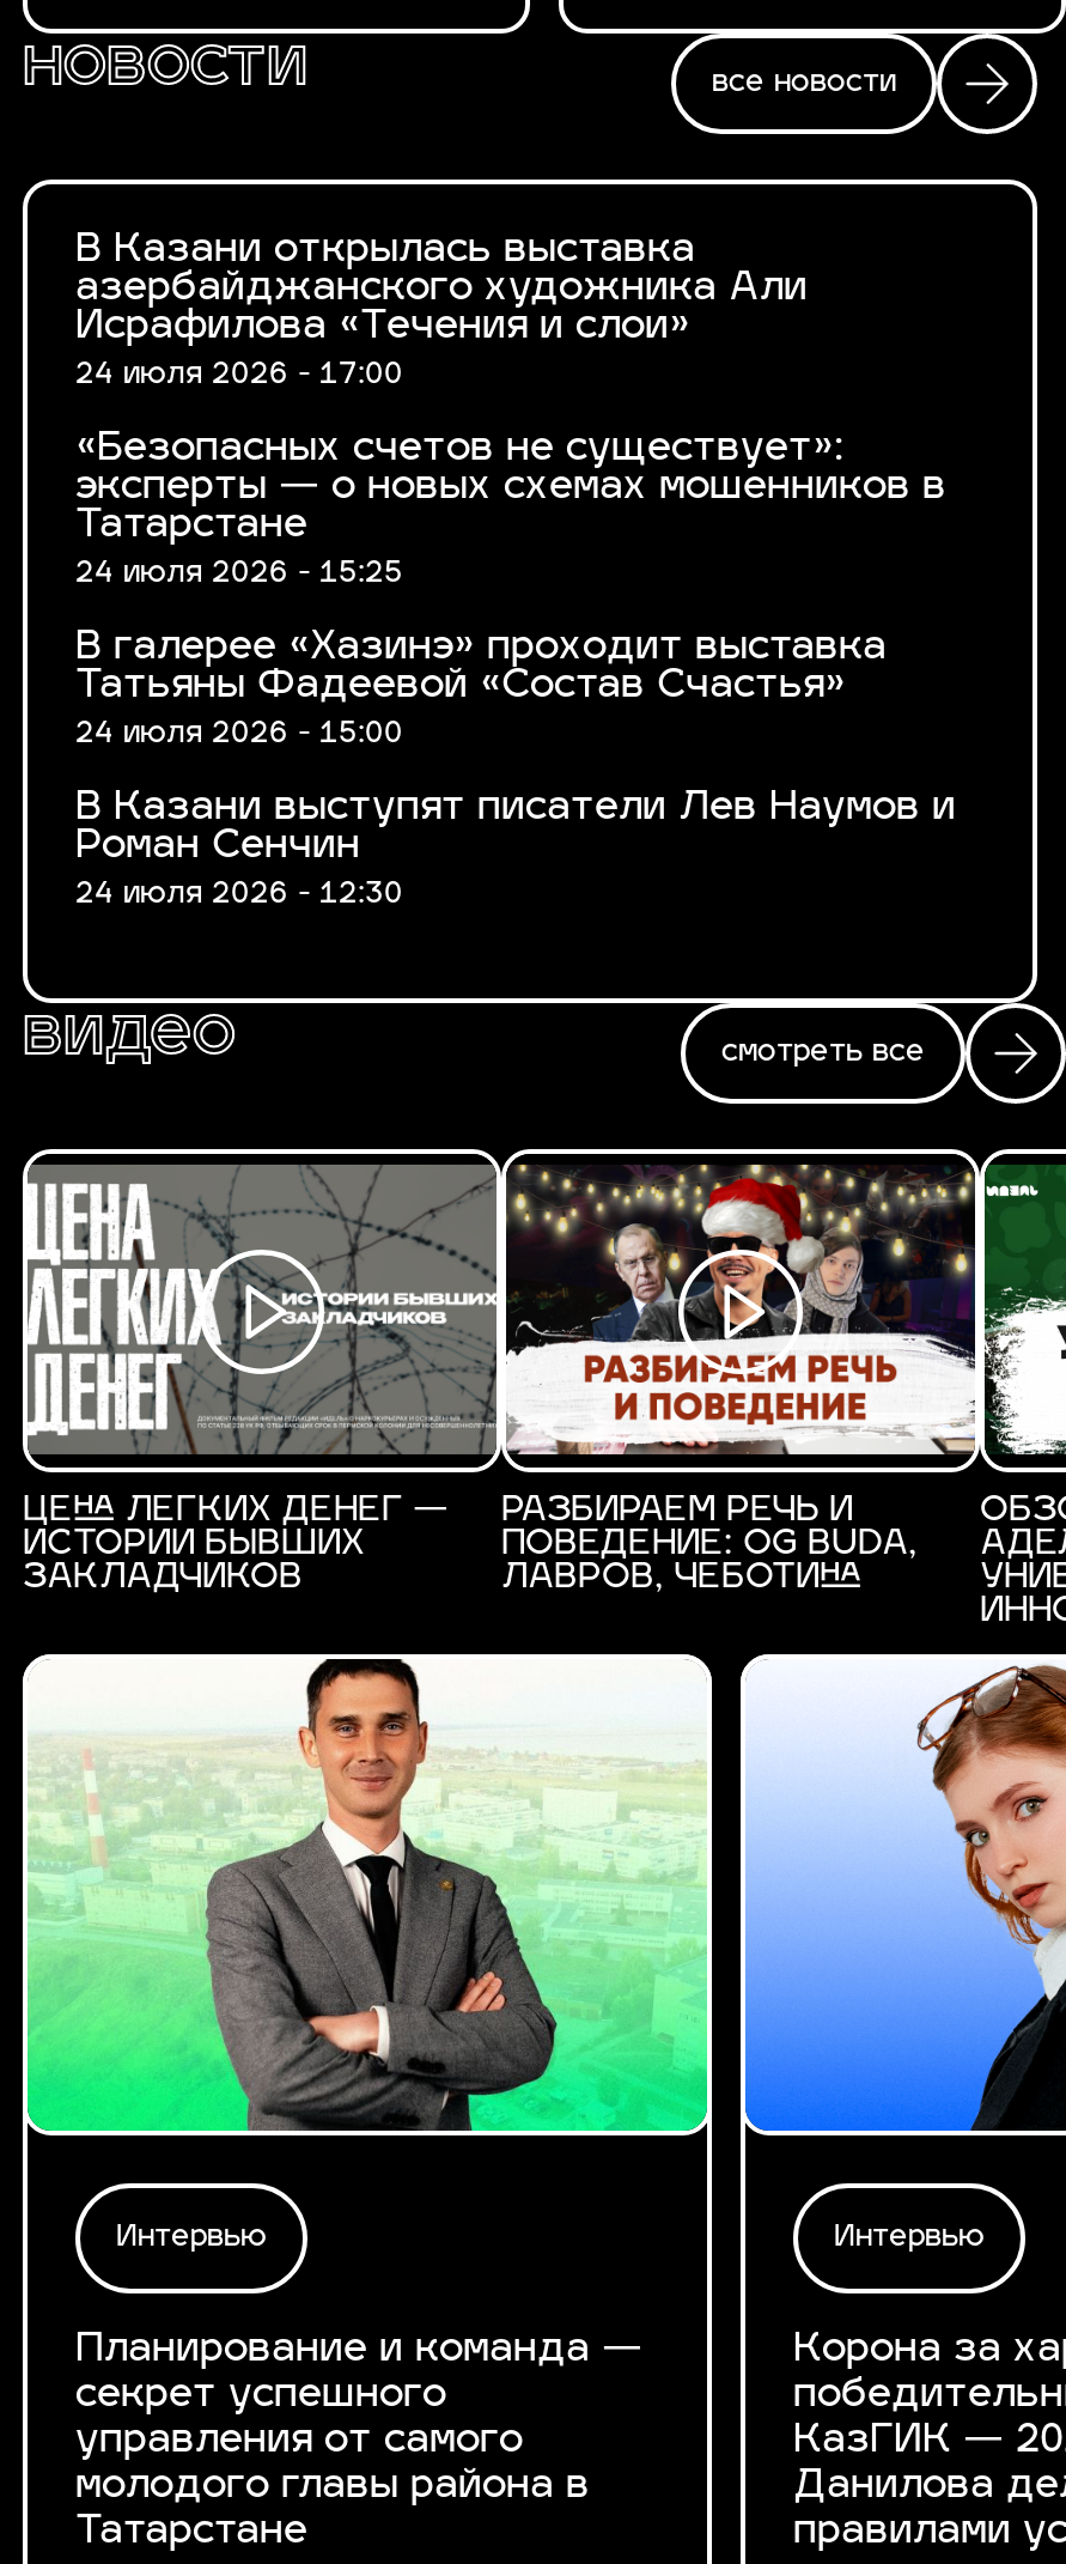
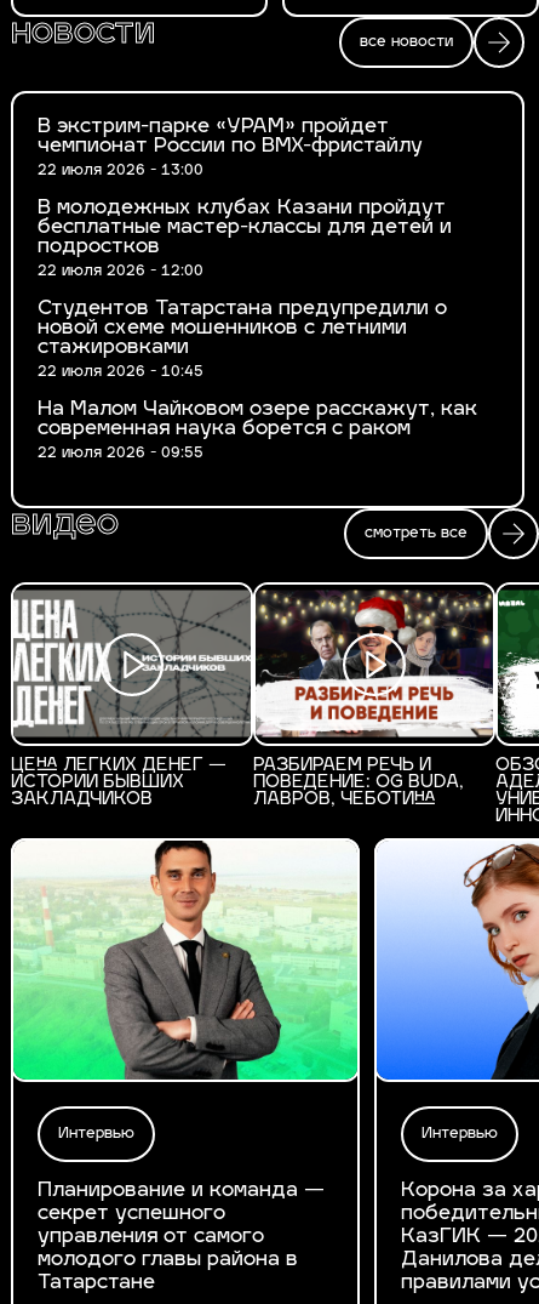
[75,232,808,390] В Казани открылась выставка | азербайджанского художника Али | Исрафилова «Течения и слои» | 24 июля 2026 - 17:00 -> [38,118,423,178] В экстрим-парке «УРАМ» пройдет | чемпионат России по BMX-фристайлу | 22 июля 2026 - 13:00
[75,431,946,589] «Безопасных счетов не существует»: | эксперты — о новых схемах мошенников в | Татарстане | 24 июля 2026 - 15:25 -> [38,199,452,279] В молодежных клубах Казани пройдут | бесплатные мастер-классы для детей и | подростков | 22 июля 2026 - 12:00
[75,630,887,749] В галерее «Хазинэ» проходит выставка | Татьяны Фадеевой «Состав Счастья» | 24 июля 2026 - 15:00 -> [38,300,447,380] Студентов Татарстана предупредили о | новой схеме мошенников с летними | стажировками | 22 июля 2026 - 10:45
[75,790,956,910] В Казани выступят писатели Лев Наумов и | Роман Сенчин | 24 июля 2026 - 12:30 -> [38,400,477,461] На Малом Чайковом озере расскажут, как | современная наука борется с раком | 22 июля 2026 - 09:55

